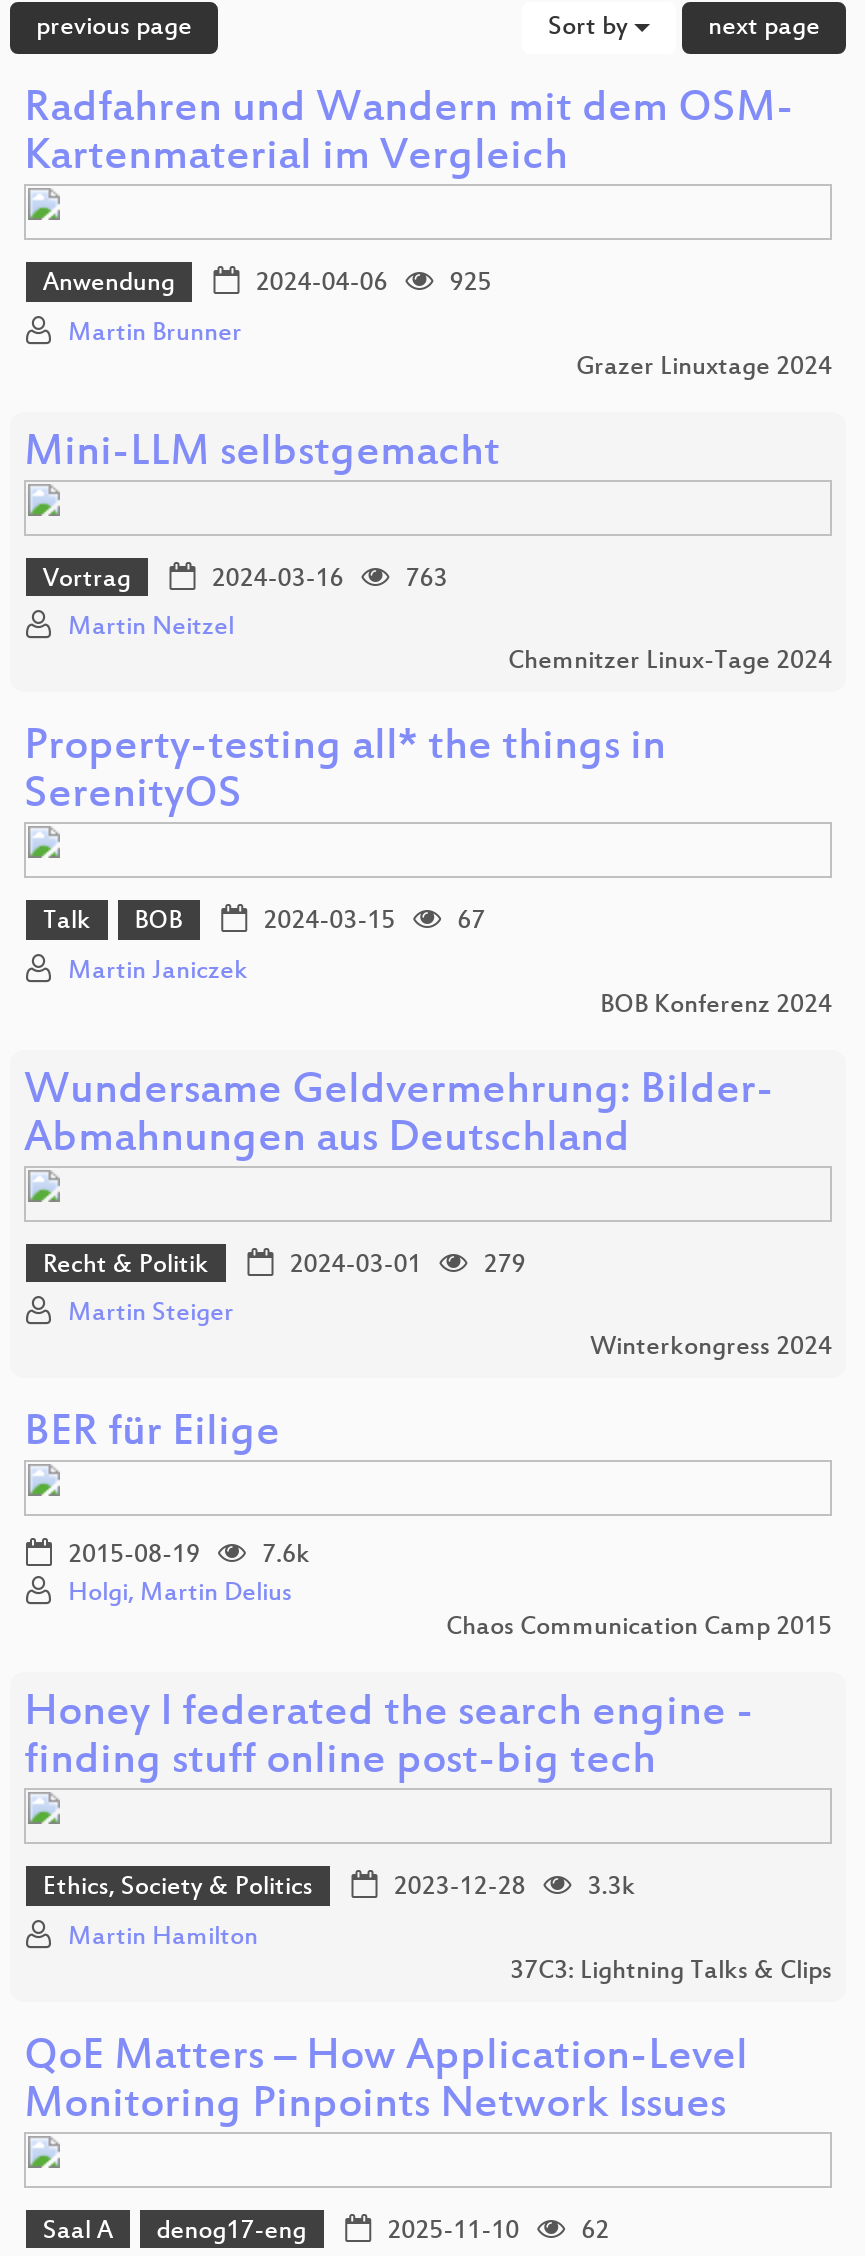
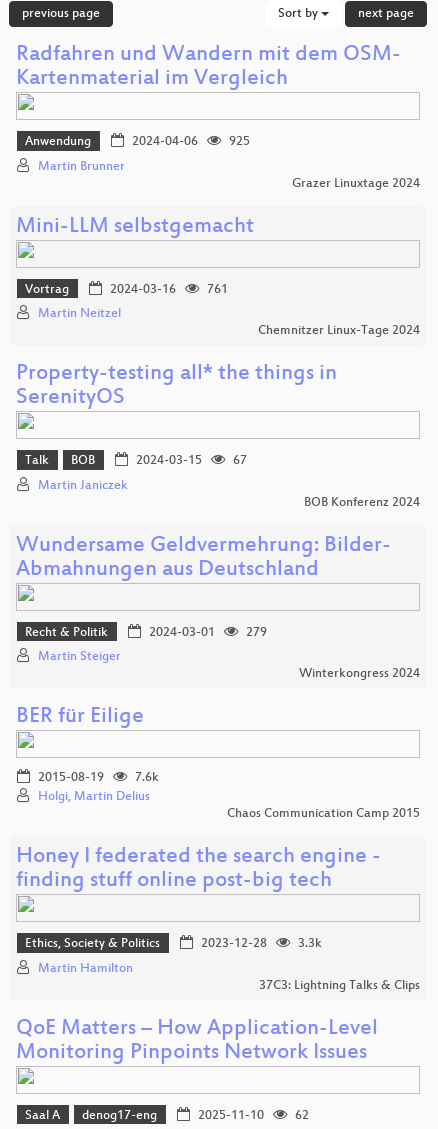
[206,565,448,593] 2024-03-16 763 -> [107,283,228,297] 2024-03-16 761

